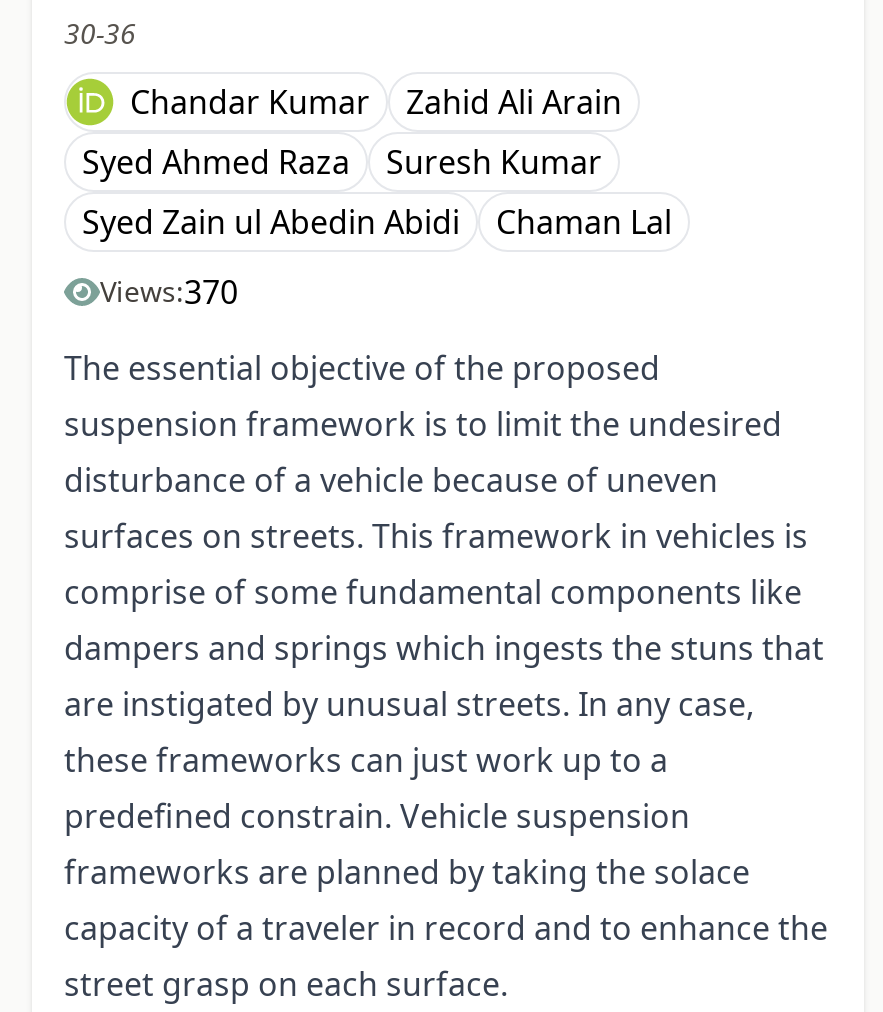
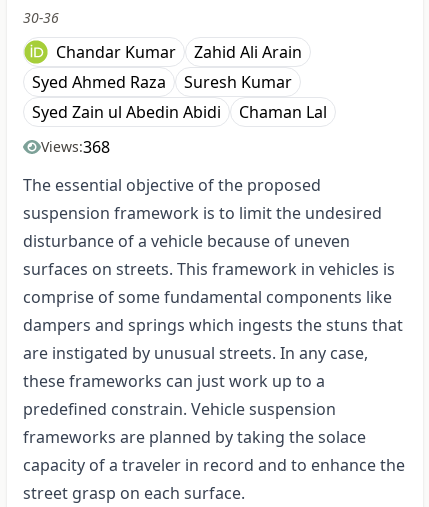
[100,269,238,313] Views:370 -> [41,136,110,158] Views:368

